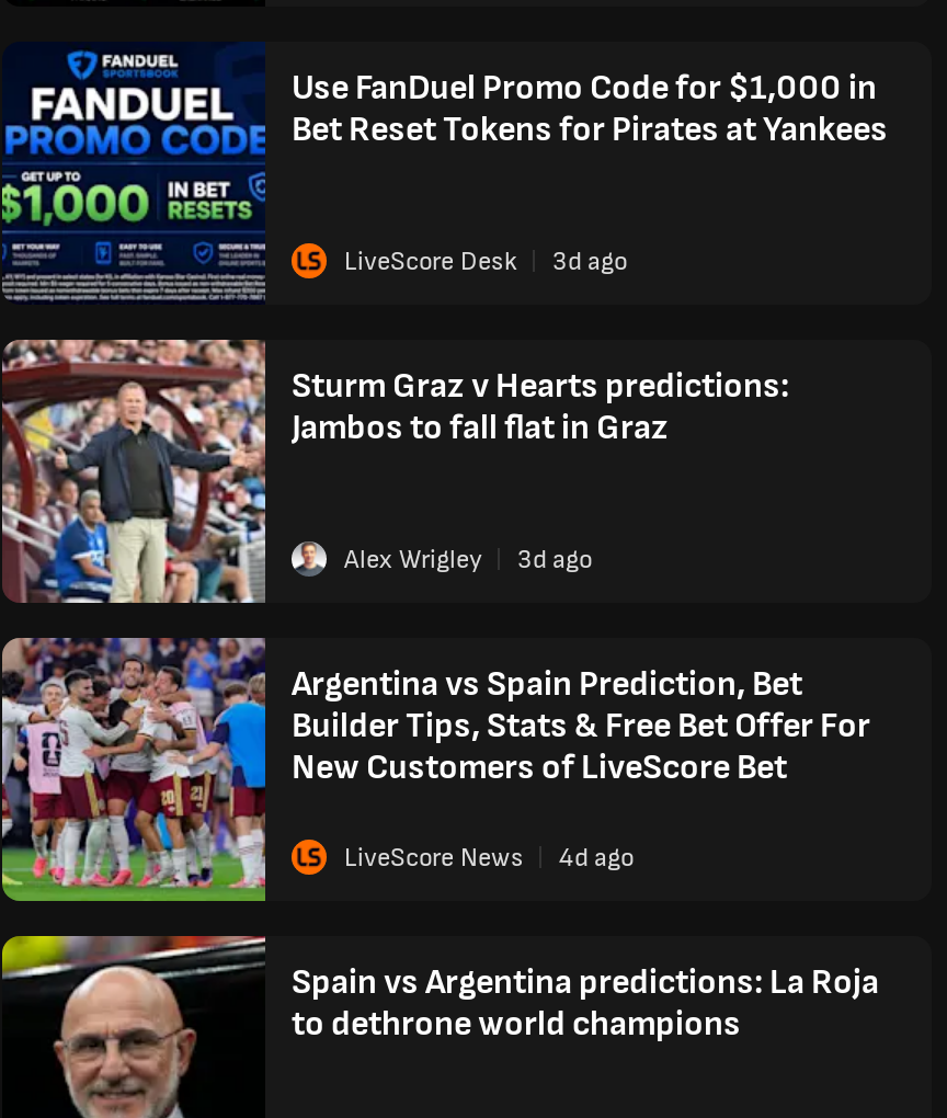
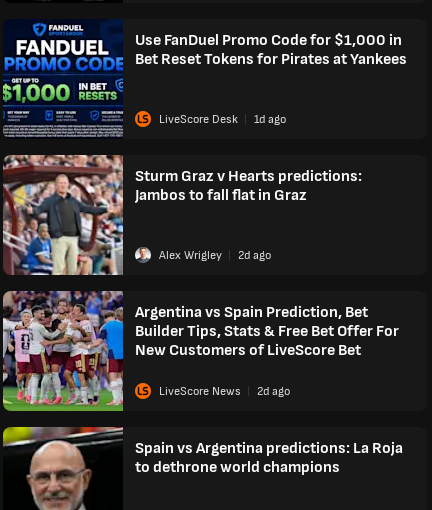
[344,244,627,277] LiveScore Desk 3d ago -> [159,111,286,126] LiveScore Desk 1d ago
[344,543,592,575] Alex Wrigley 3d ago -> [159,247,271,262] Alex Wrigley 2d ago
[344,841,634,874] LiveScore News 4d ago -> [159,383,290,398] LiveScore News 2d ago

